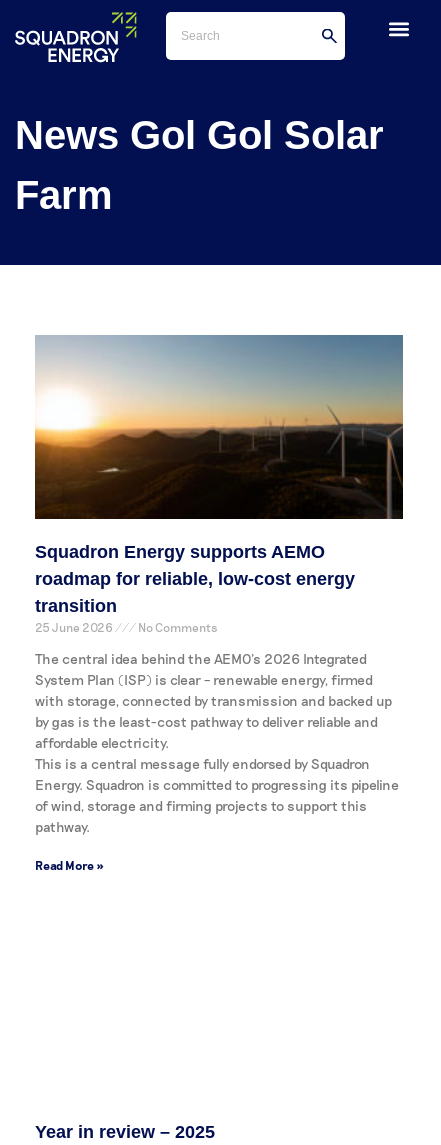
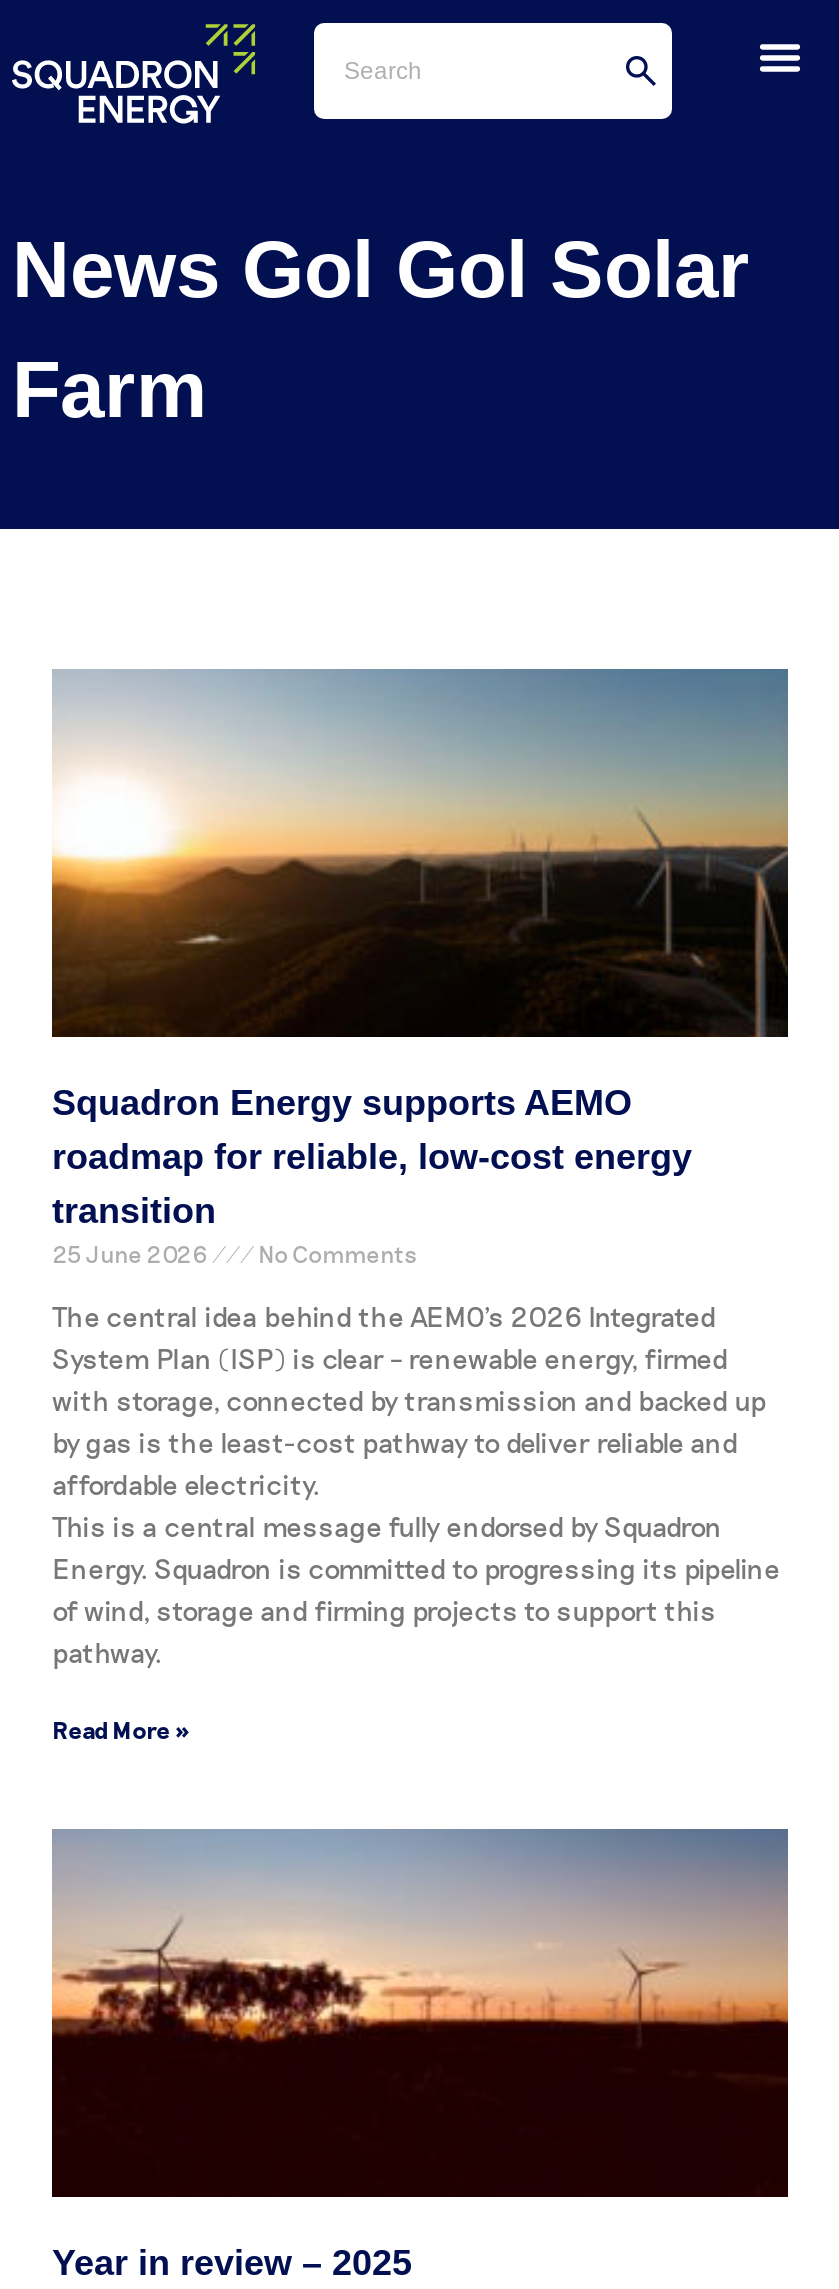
none -> [50,1827,790,2199] [image]

